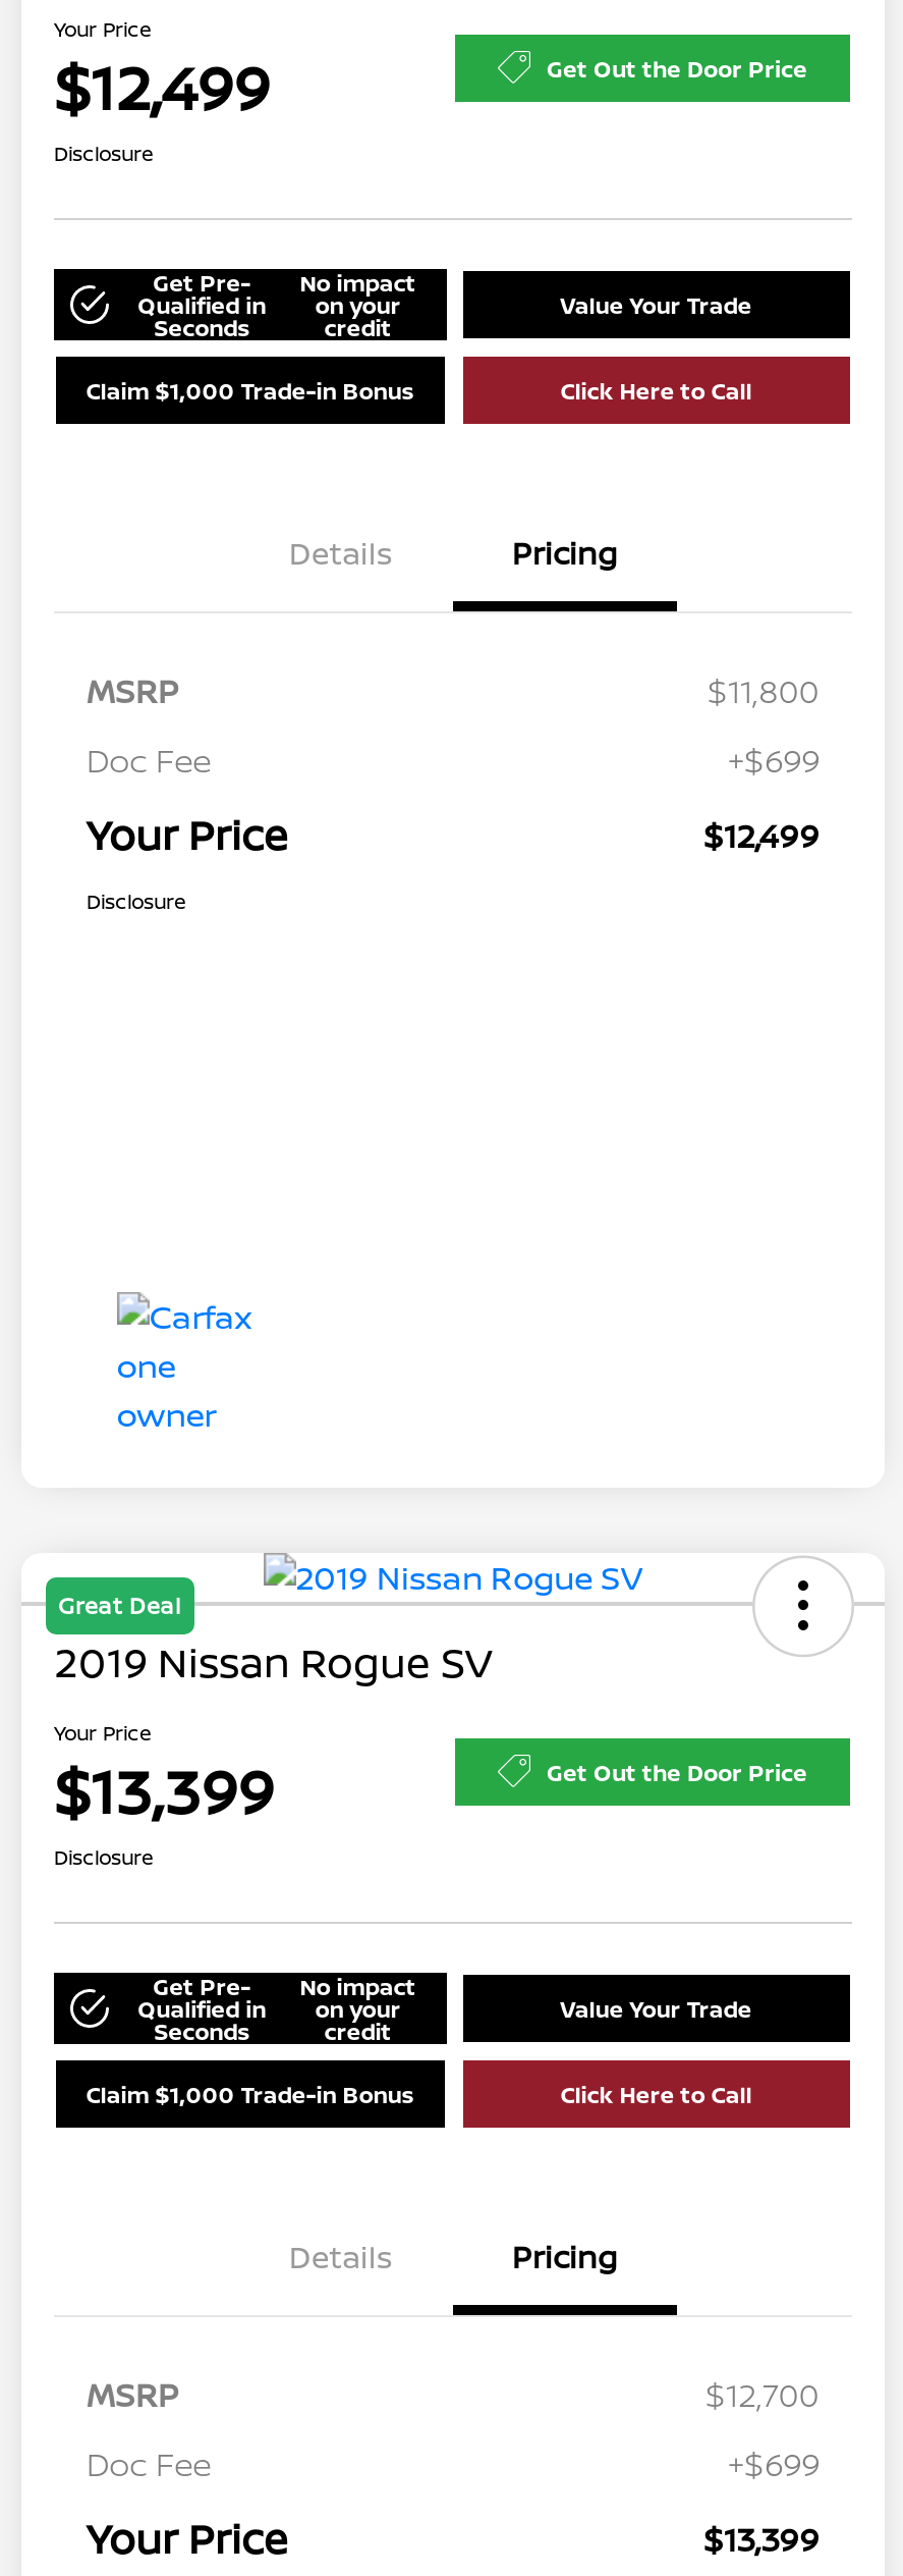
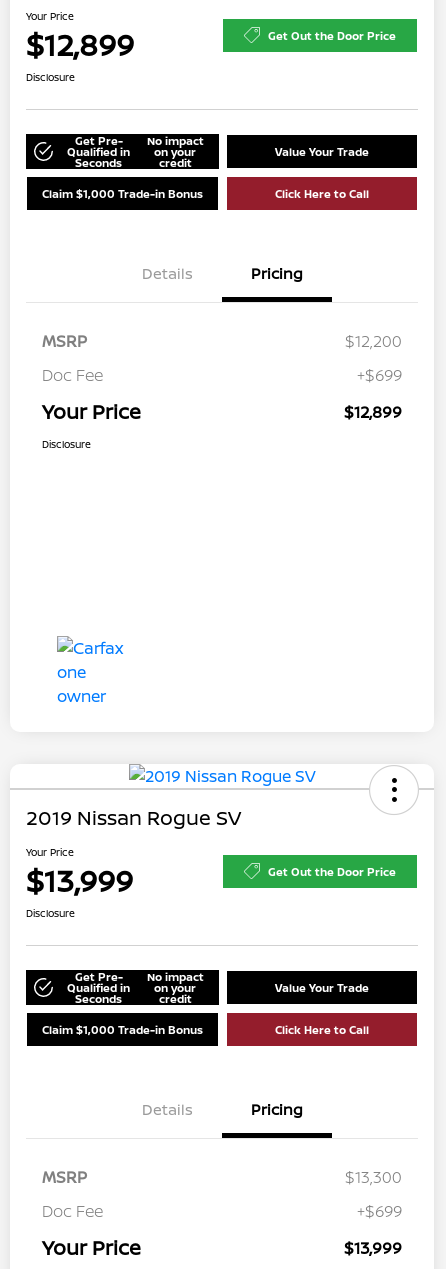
[54,45,270,129] $12,499 -> [26,24,134,65] $12,899
[708,669,820,714] $11,800 -> [345,330,402,352] $12,200
[703,814,820,858] $12,499 -> [344,401,402,423] $12,899
[58,1590,182,1621] Great Deal -> none
[54,1749,274,1833] $13,399 -> [26,860,133,901] $13,999
[706,2373,820,2417] $12,700 -> [345,1166,402,1188] $13,300
[703,2517,820,2562] $13,399 -> [344,1237,402,1259] $13,999

